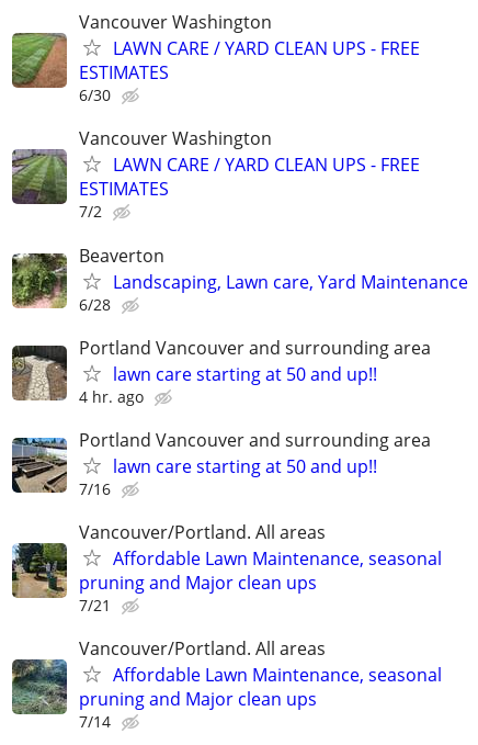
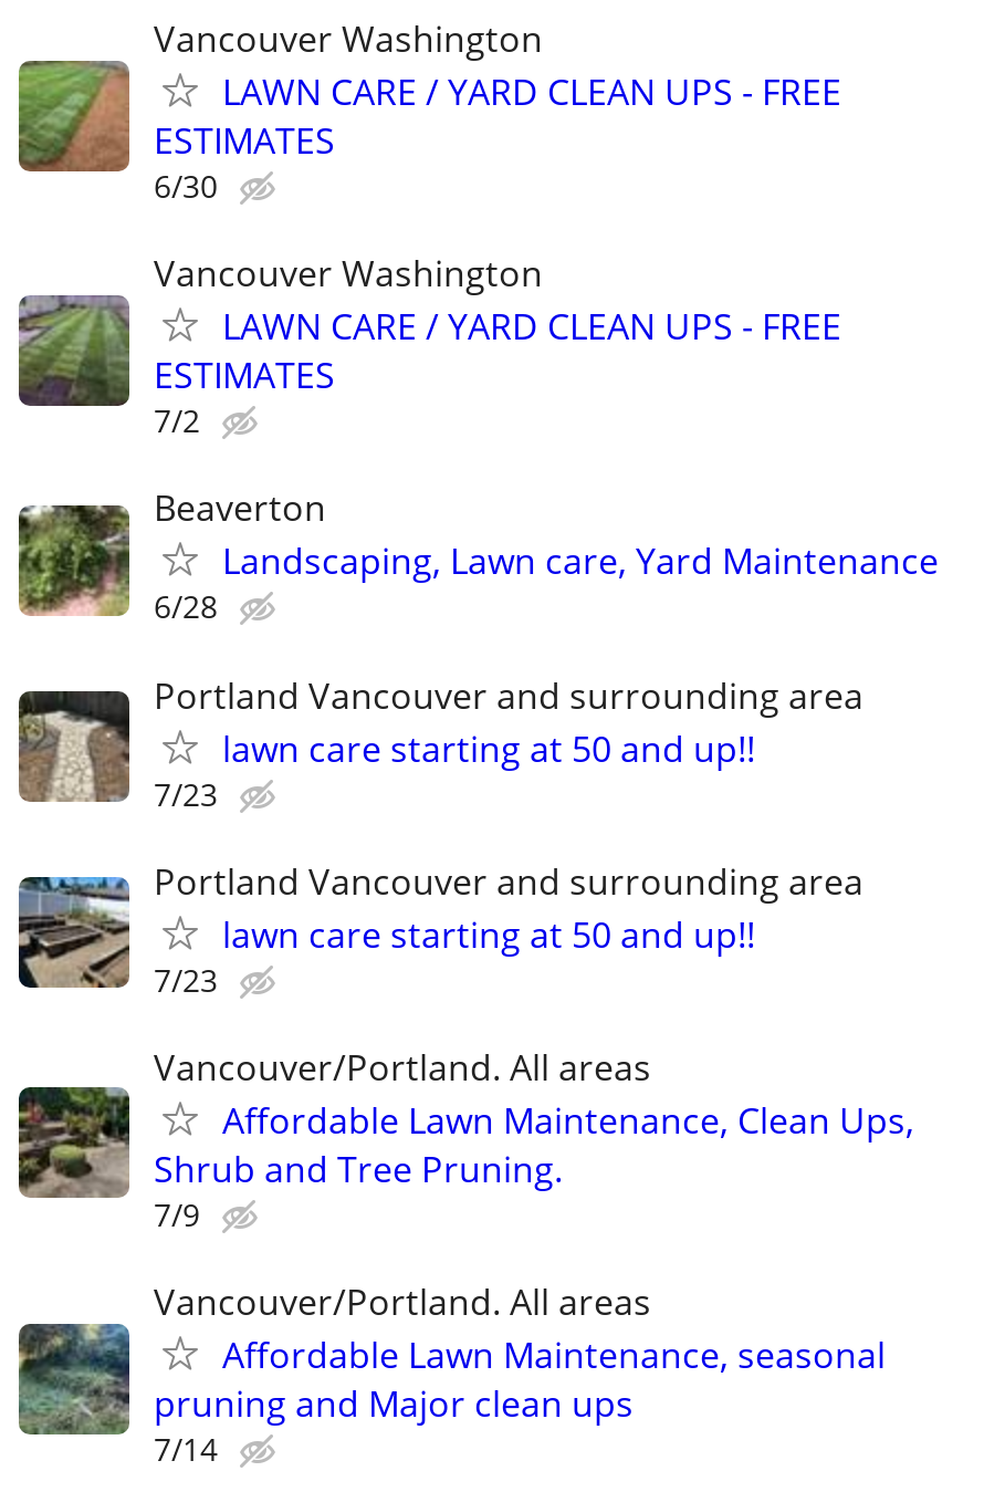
[79,386,144,407] 4 hr. ago -> [154,773,218,815] 7/23
[79,478,111,499] 7/16 -> [154,959,218,1001] 7/23
[11,542,442,616] [image] | Affordable Lawn Maintenance, seasonal | pruning and Major clean ups | 7/21 -> [17,1085,914,1236] [image] | Affordable Lawn Maintenance, Clean Ups, | Shrub and Tree Pruning. | 7/9

